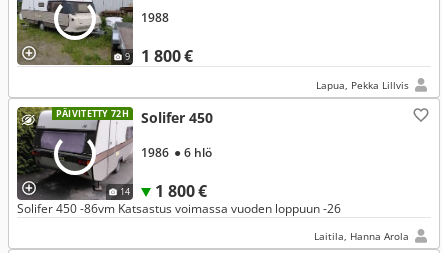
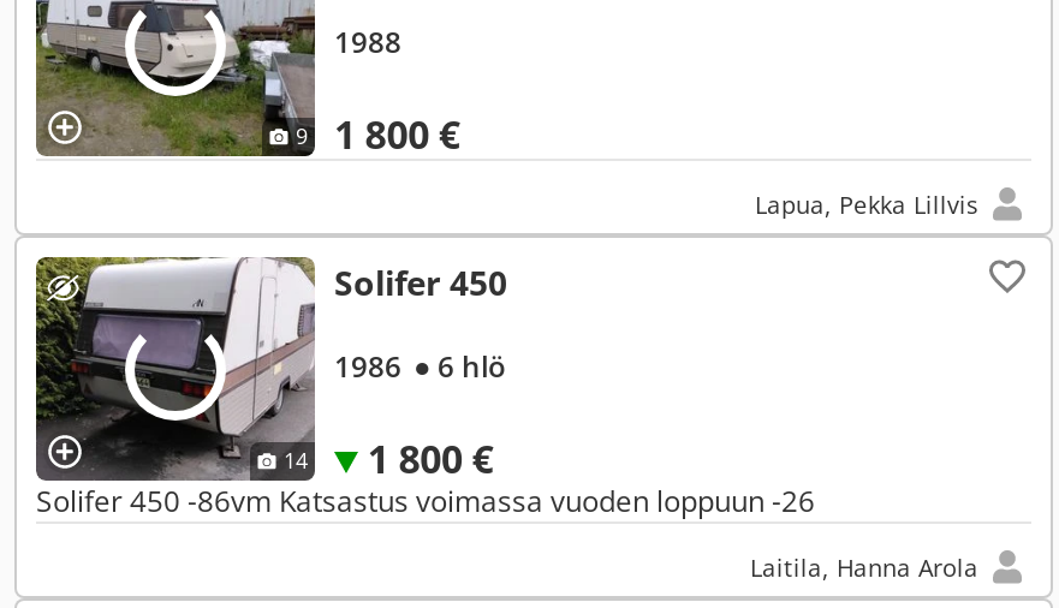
[56,107,129,120] PÄIVITETTY 72H -> none

